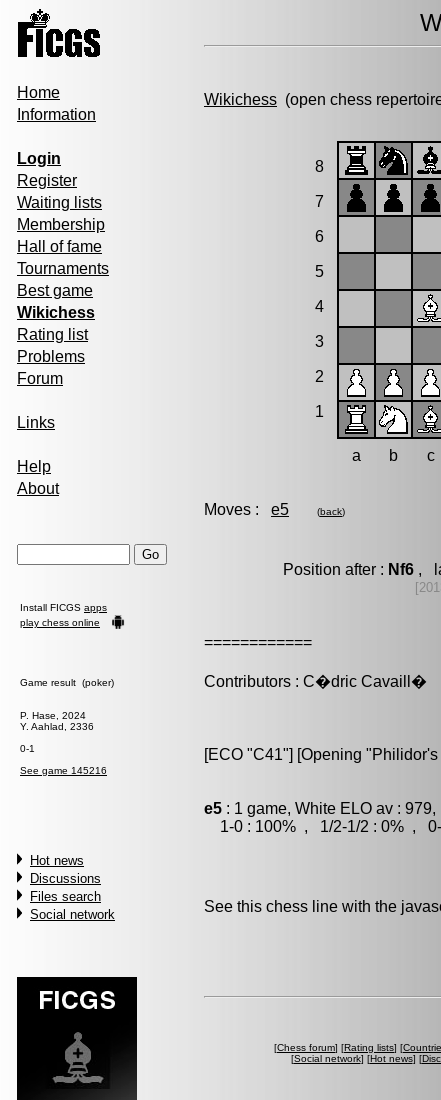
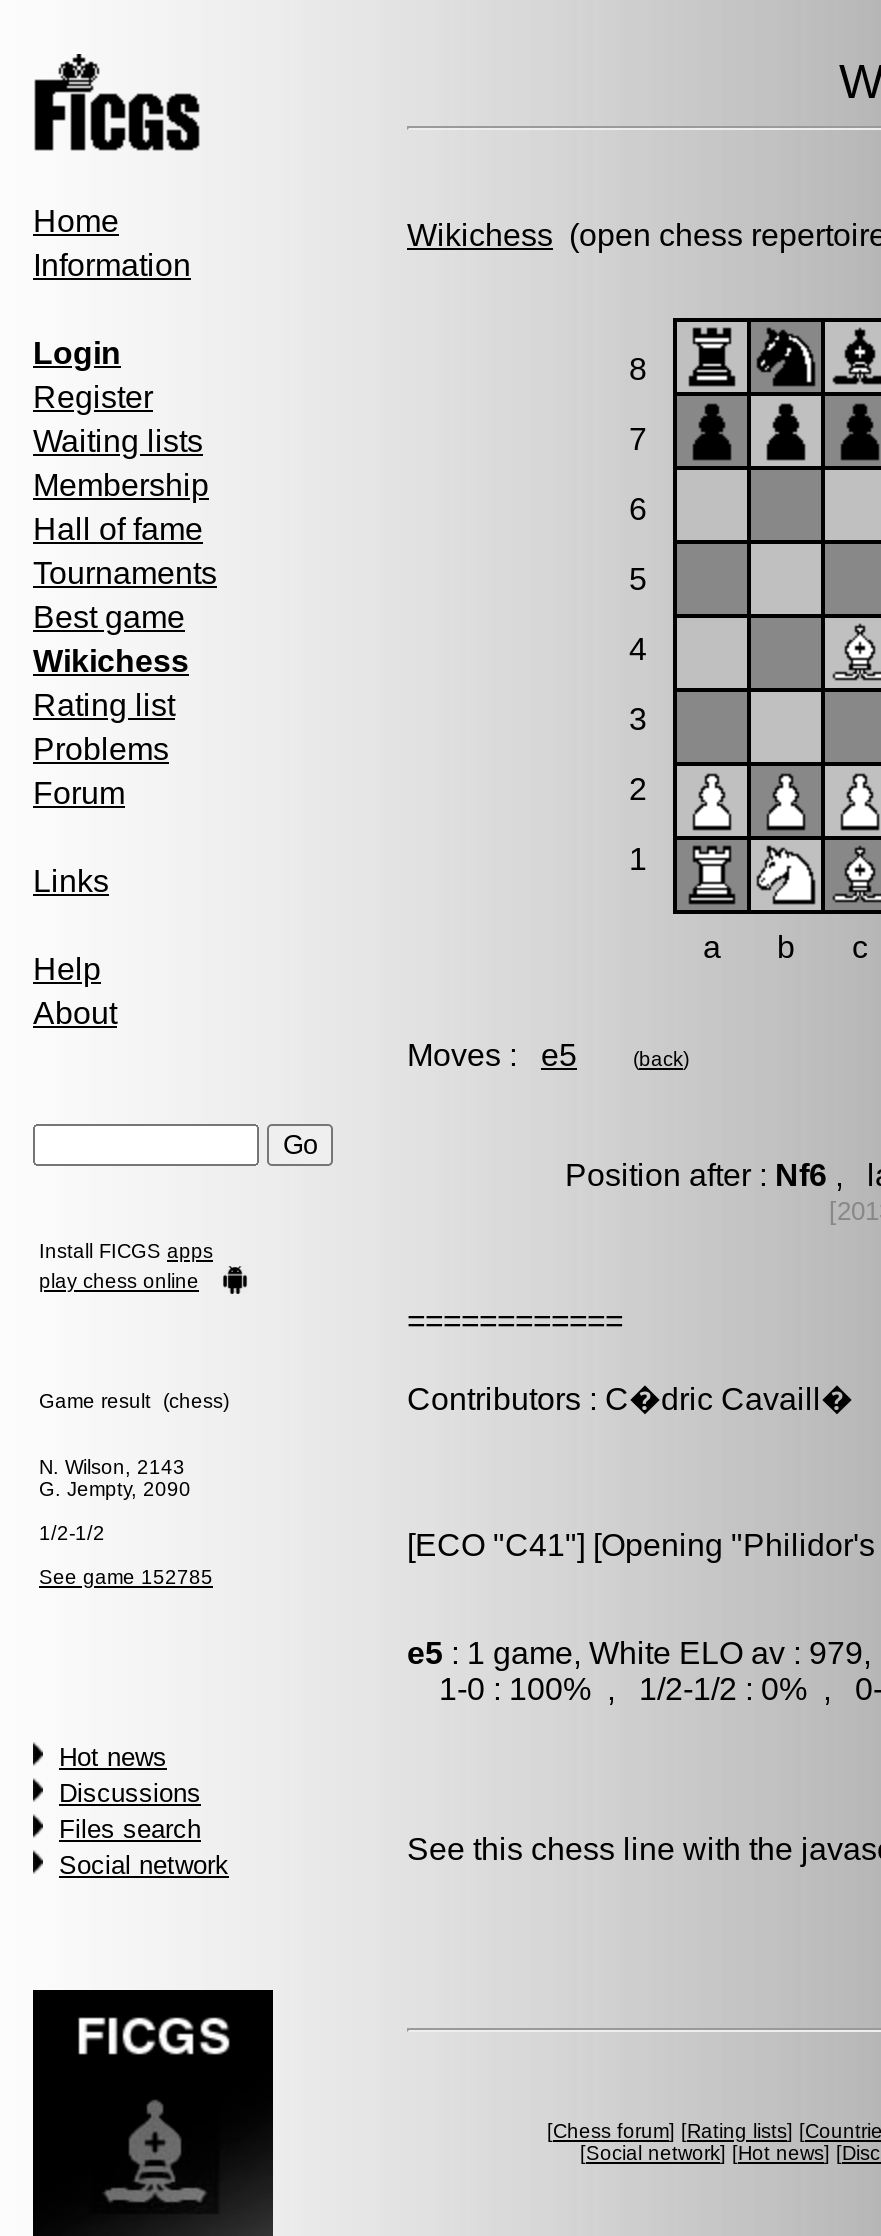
[20,677,114,688] Game result (poker) -> [39,1390,229,1412] Game result (chess)
[20,710,94,732] P. Hase, 2024 | Y. Aahlad, 2336 -> [39,1456,191,1500] N. Wilson, 2143 | G. Jempty, 2090
[20,743,35,754] 0-1 -> [39,1522,105,1544] 1/2-1/2
[20,765,107,776] See game 145216 -> [39,1566,213,1588] See game 152785

